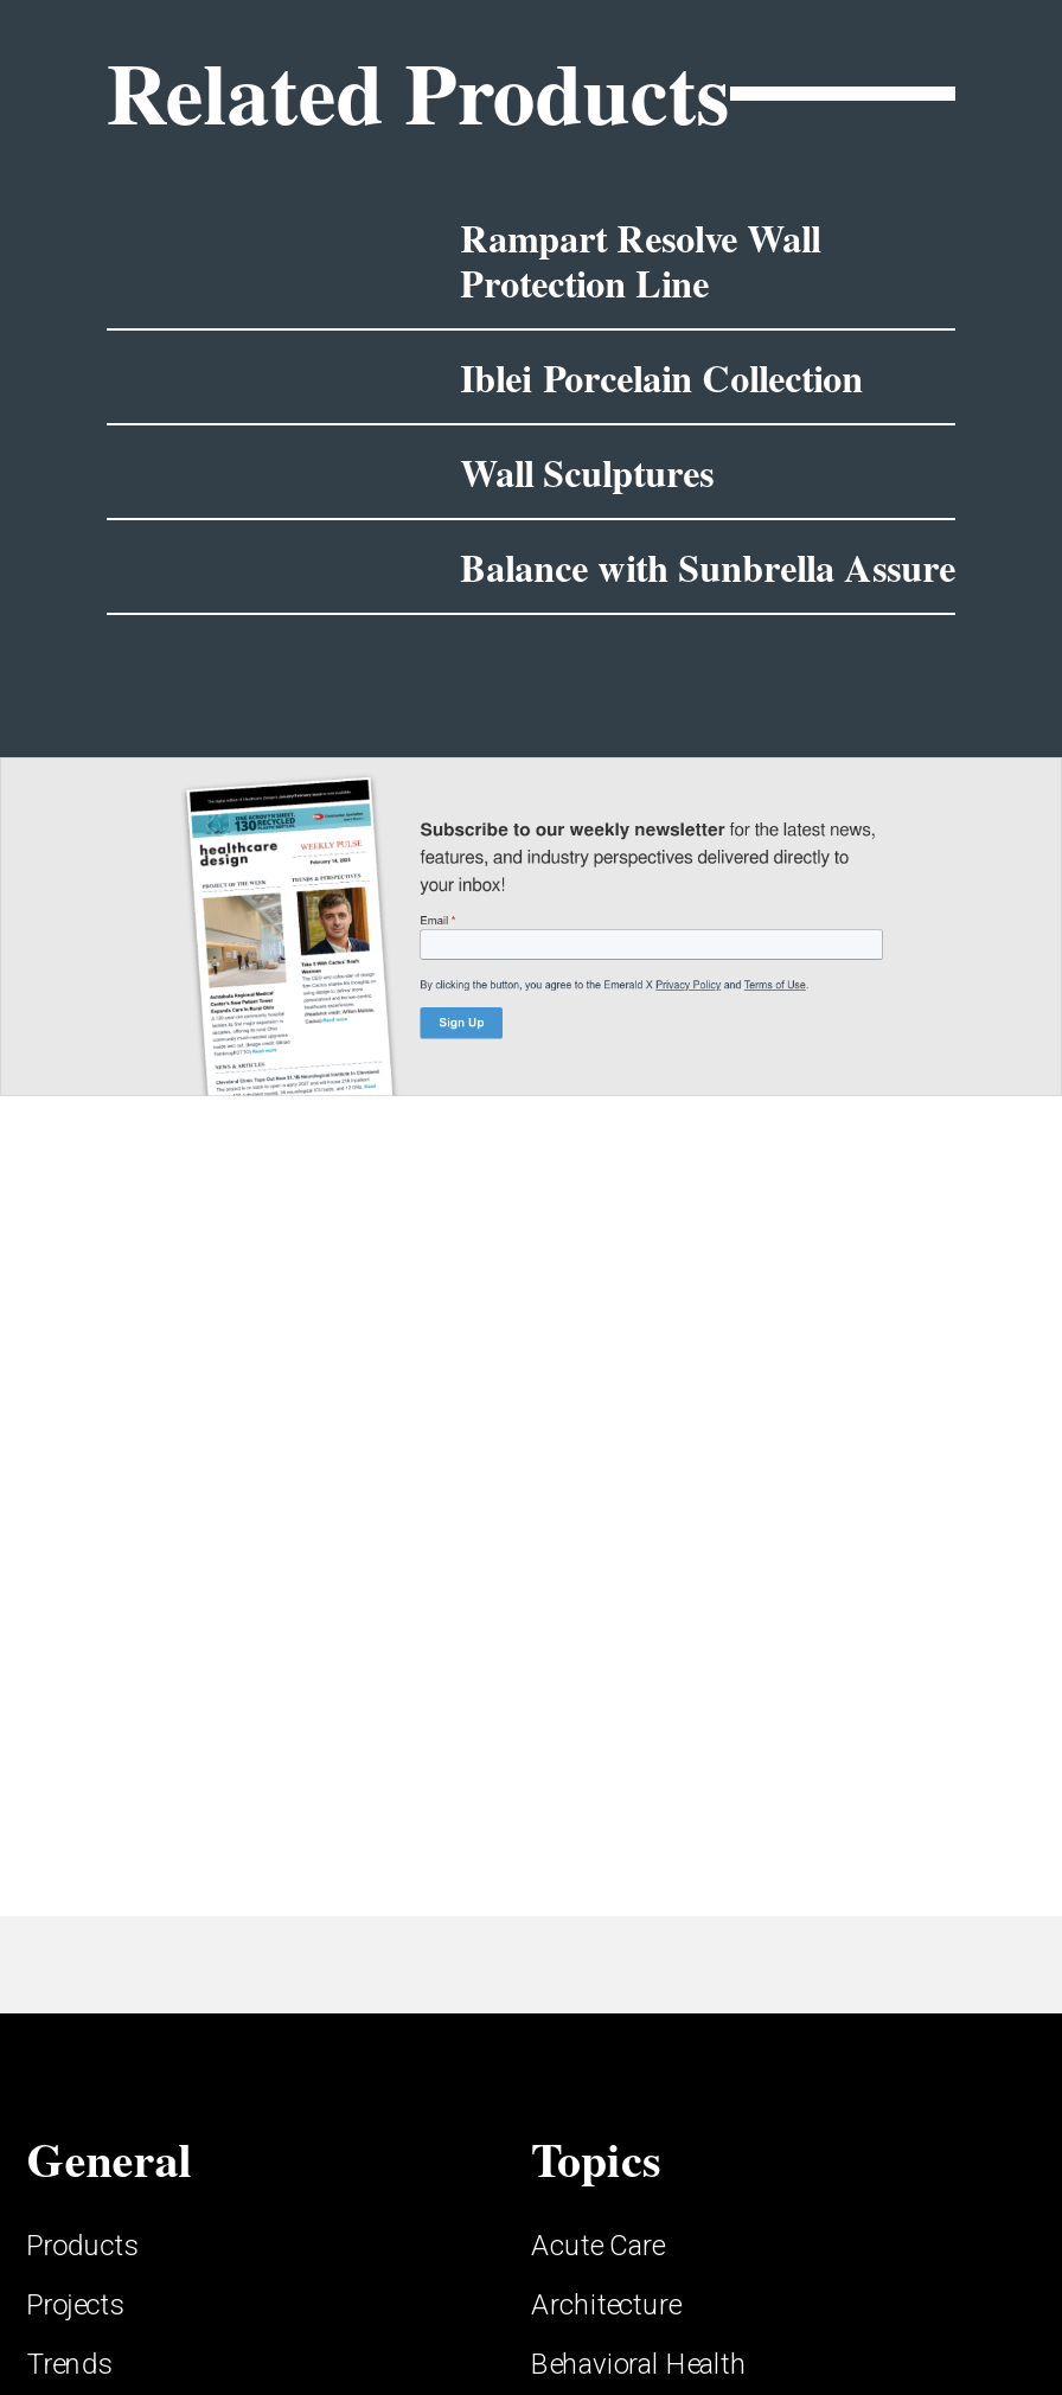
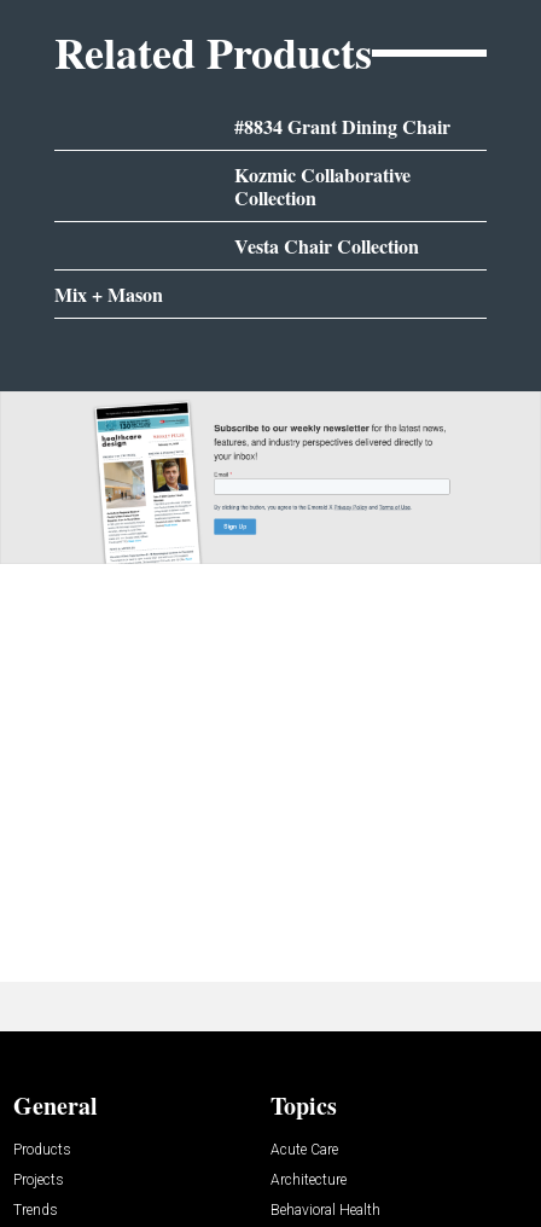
[460,210,820,310] Rampart Resolve Wall | Protection Line -> [234,113,451,140] #8834 Grant Dining Chair
[460,350,863,405] Iblei Porcelain Collection -> [234,161,411,212] Kozmic Collaborative | Collection
[460,445,714,499] Wall Sculptures -> [234,232,419,260] Vesta Chair Collection
[460,540,956,594] Balance with Sunbrella Assure -> [54,280,163,308] Mix + Mason

